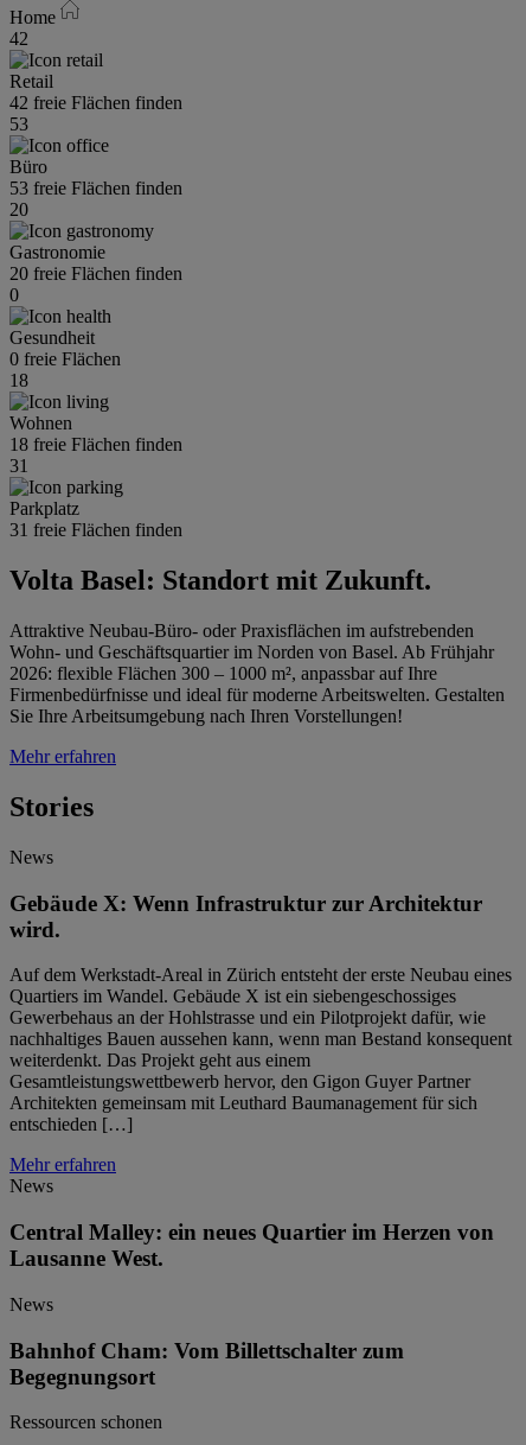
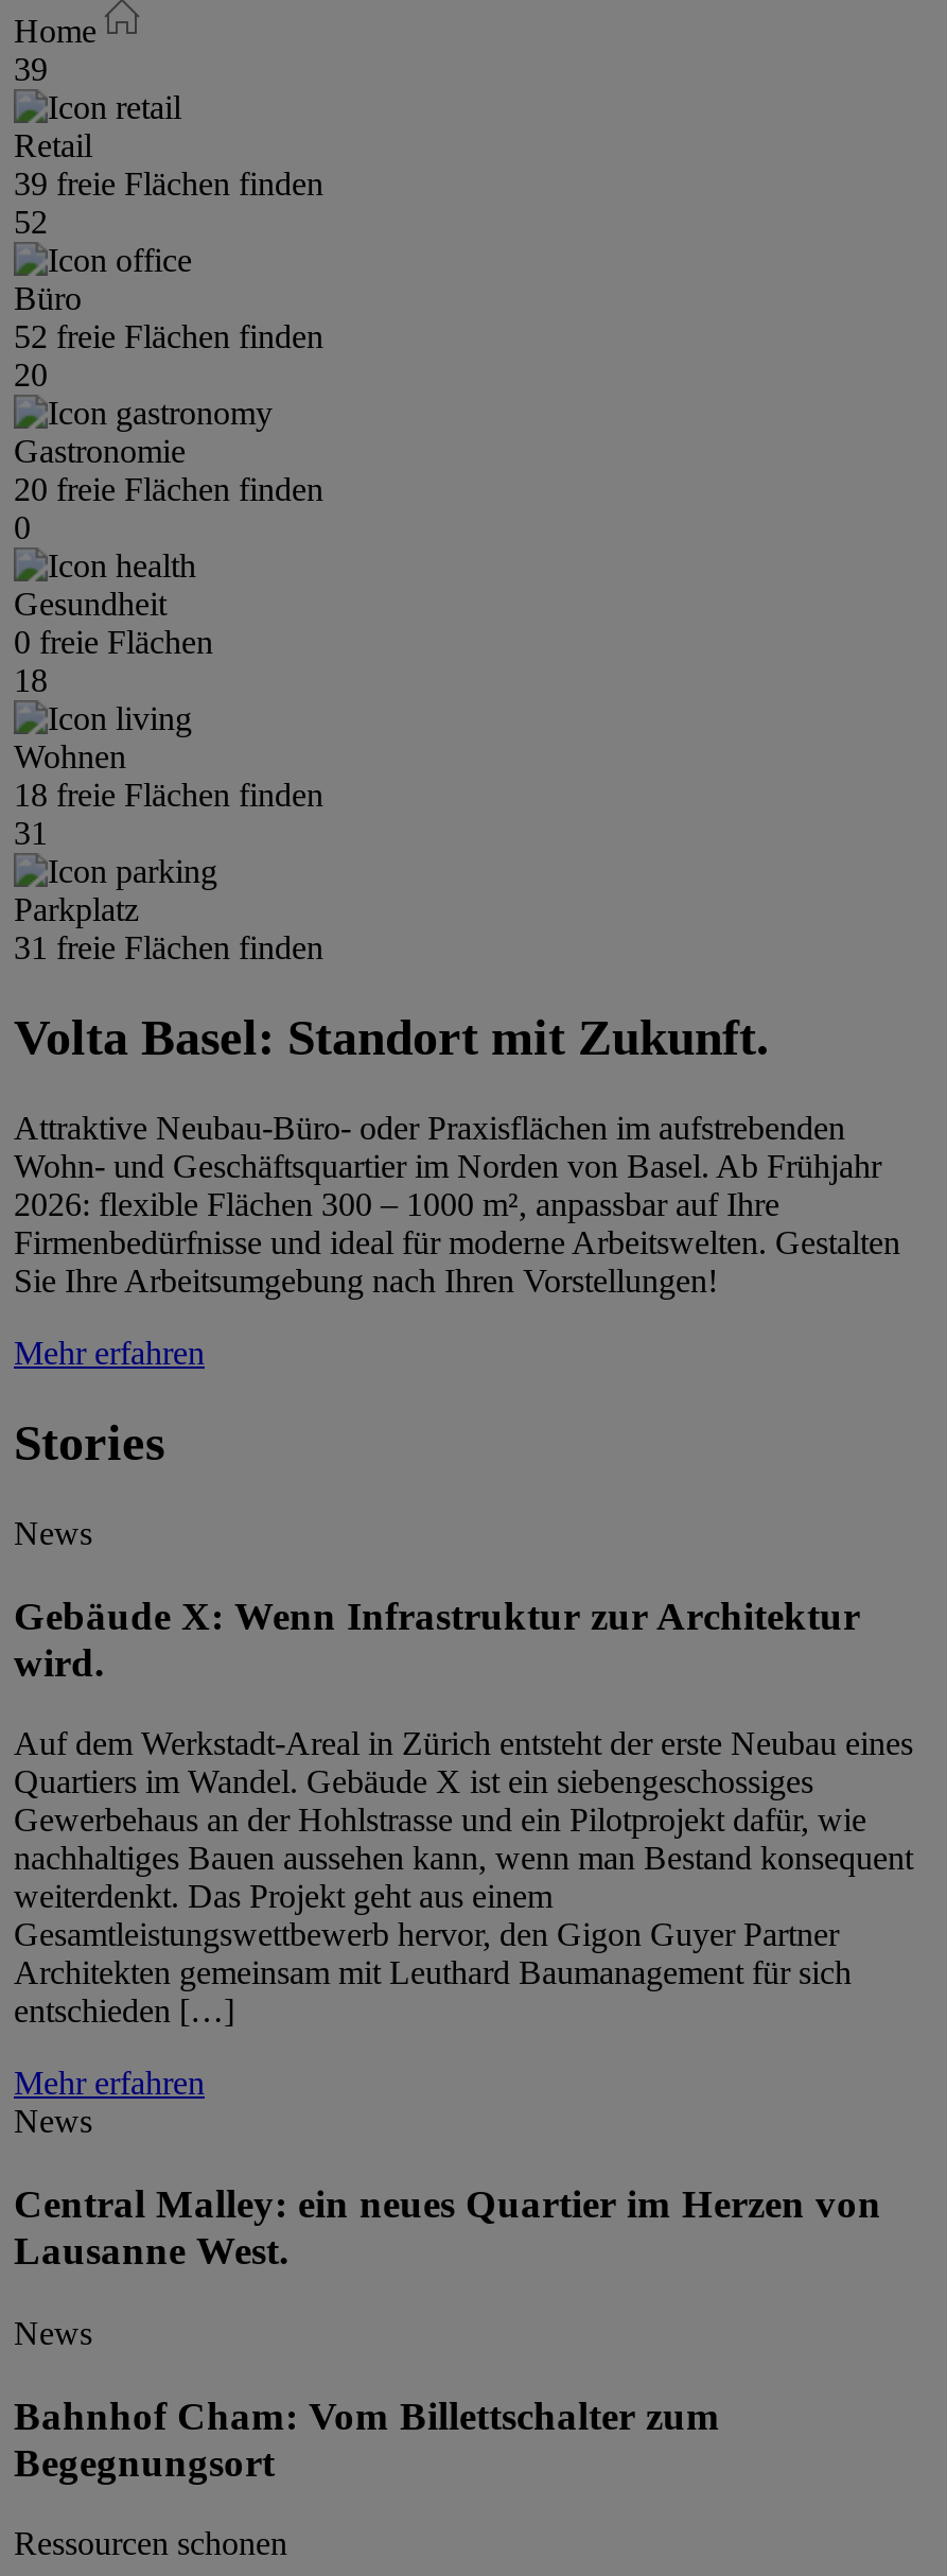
[9,29,28,49] 42 -> [14,52,48,88] 39
[9,93,182,113] 42 freie Flächen finden -> [14,166,323,202] 39 freie Flächen finden
[9,114,28,135] 53 -> [14,205,48,241] 52
[9,178,182,199] 53 freie Flächen finden -> [14,319,323,355] 52 freie Flächen finden

